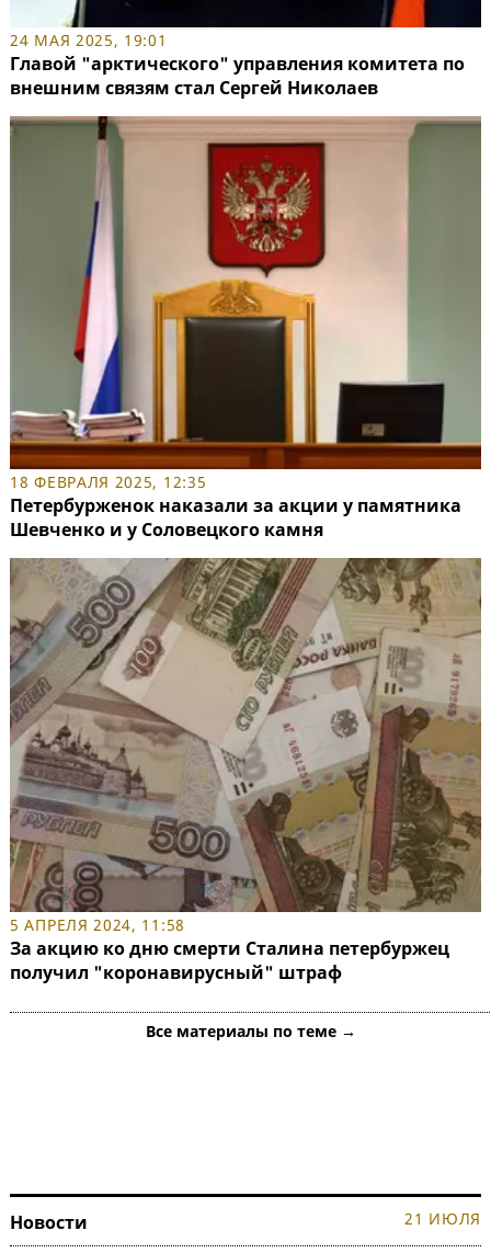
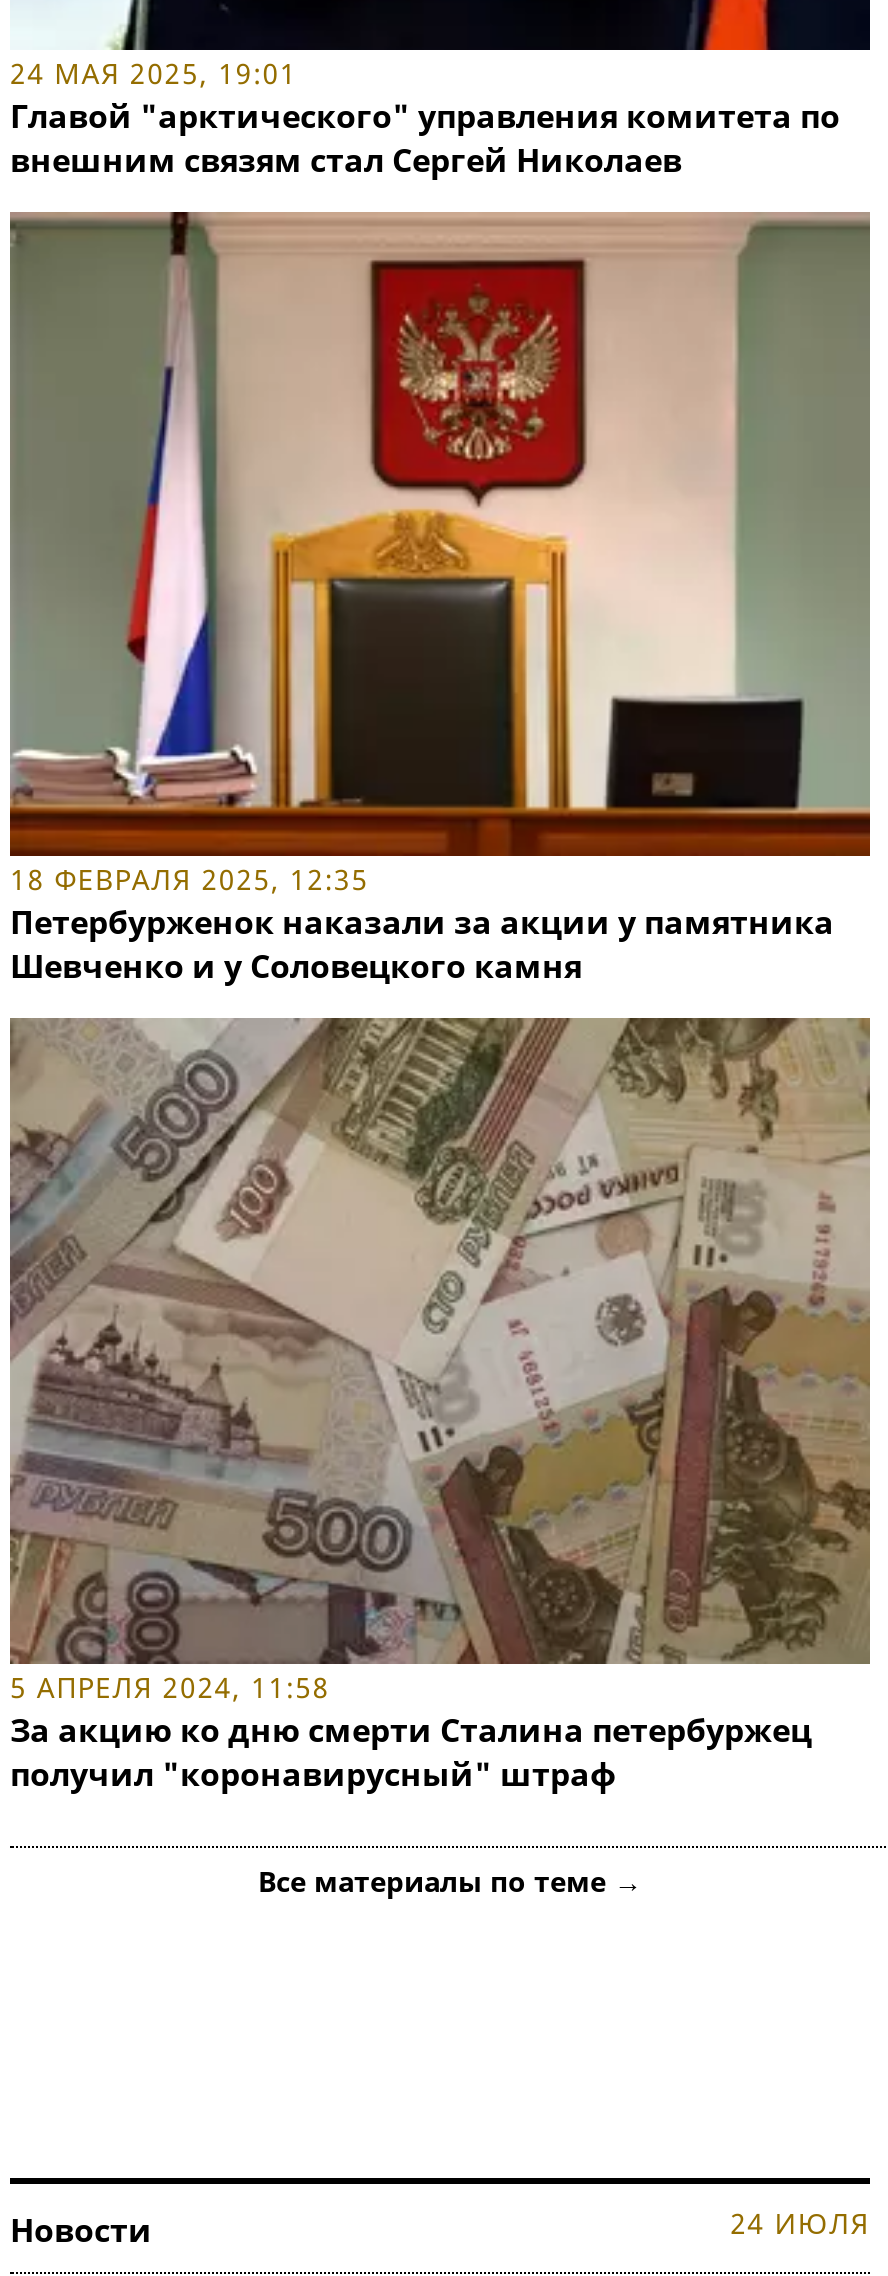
[405,1208,481,1228] 21 ИЮЛЯ -> [730,2203,870,2241] 24 ИЮЛЯ

